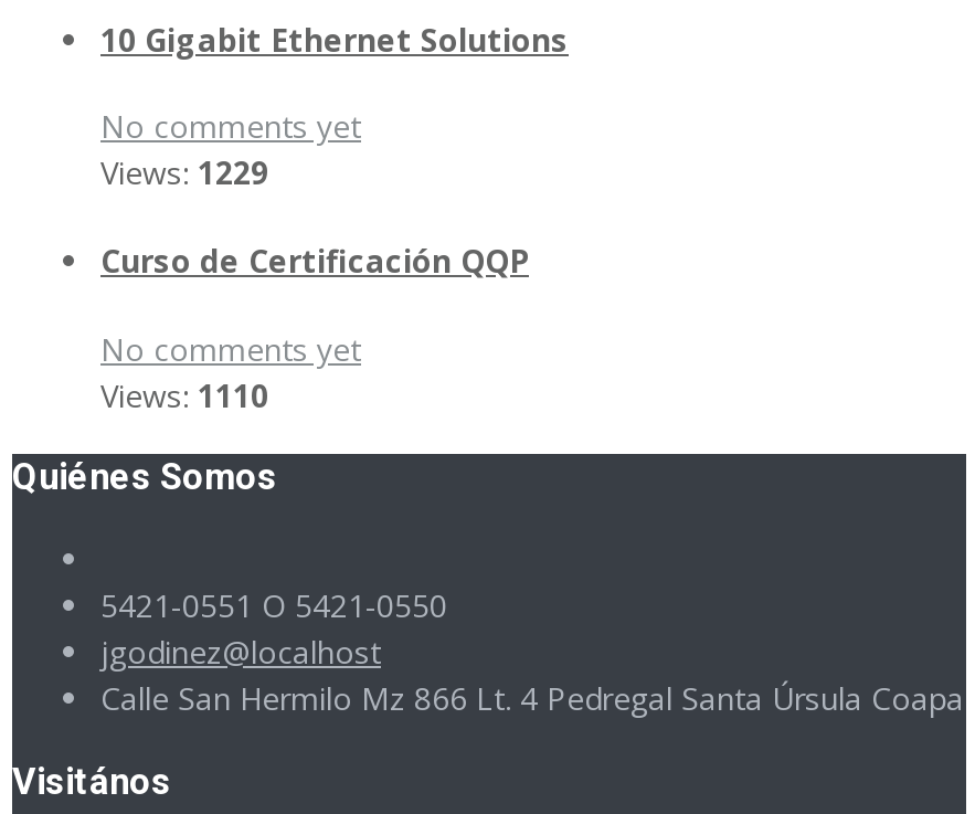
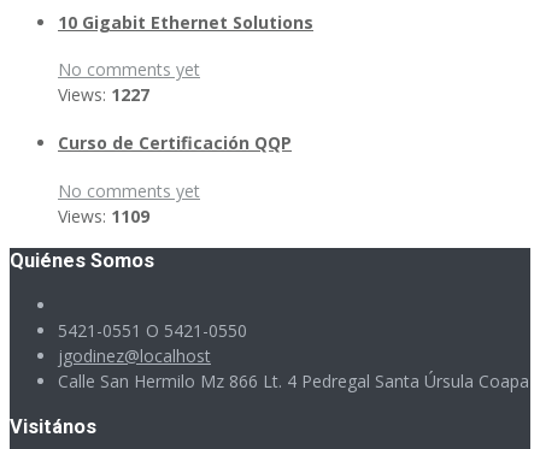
[100,152,268,194] Views: 1229 -> [58,83,149,106] Views: 1227
[100,373,268,415] Views: 1110 -> [58,204,149,227] Views: 1109

